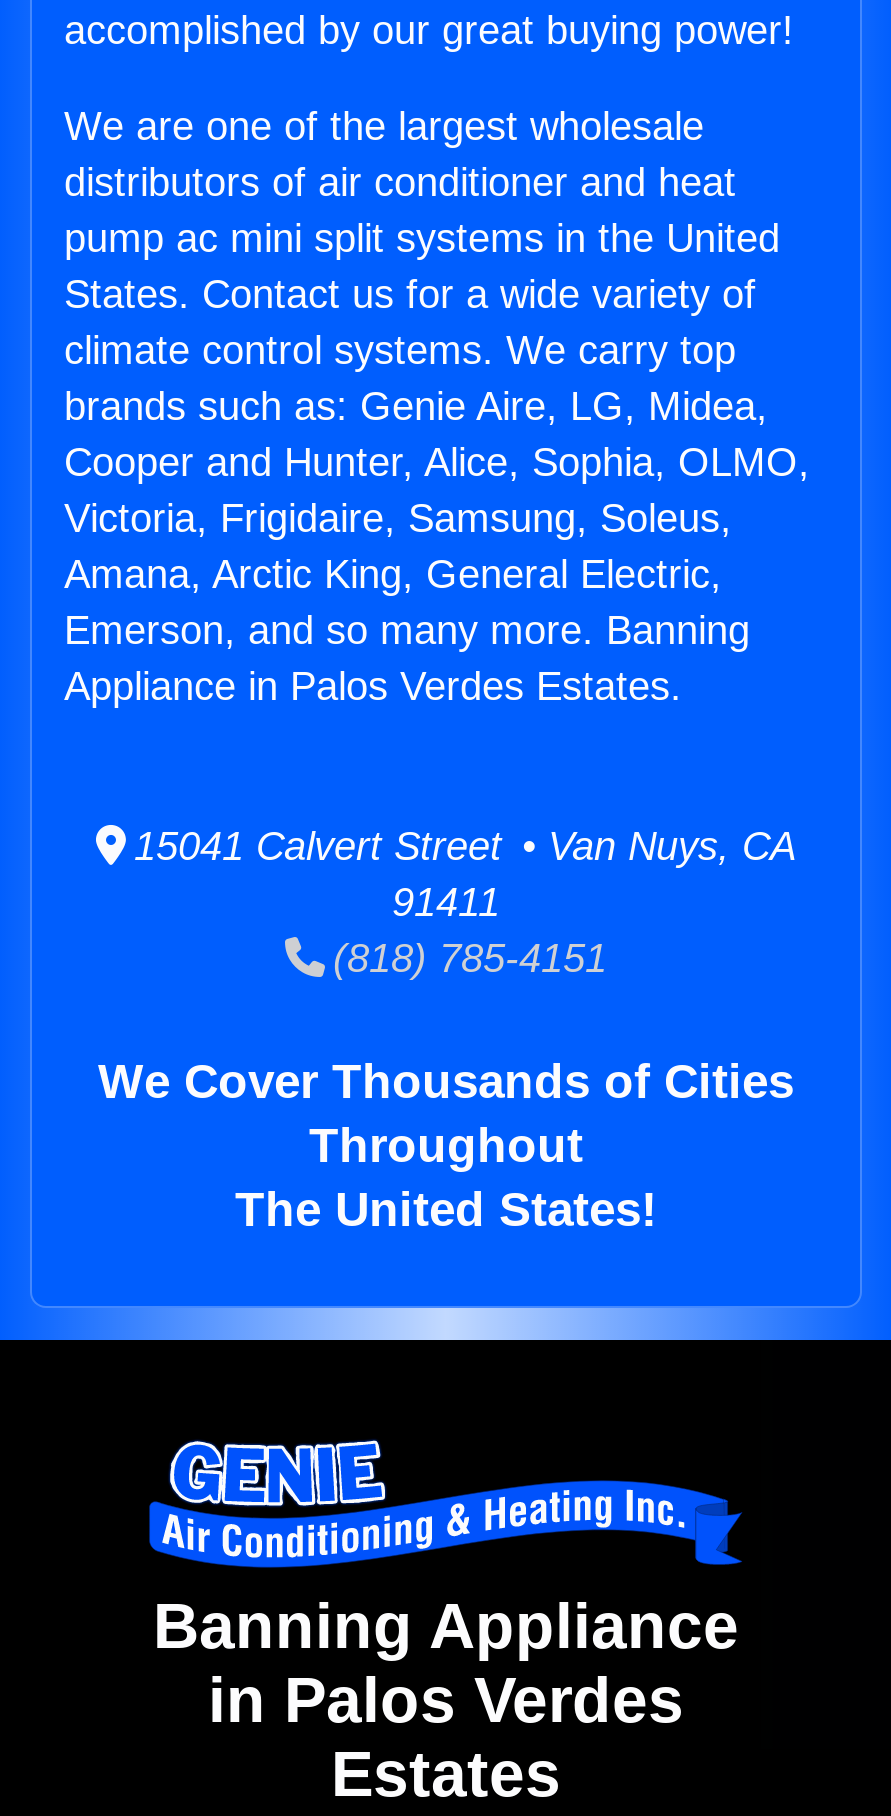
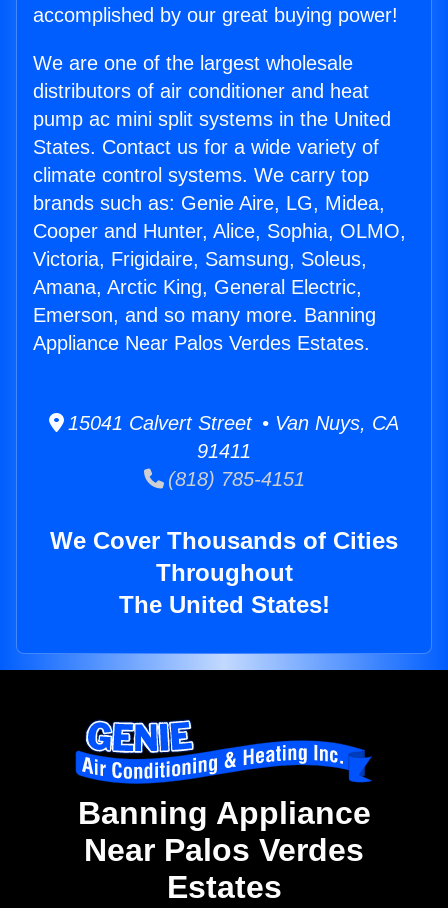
[64,664,682,708] Appliance in Palos Verdes Estates. -> [33,332,370,354] Appliance Near Palos Verdes Estates.
[208,1665,684,1737] in Palos Verdes -> [84,832,364,868] Near Palos Verdes

